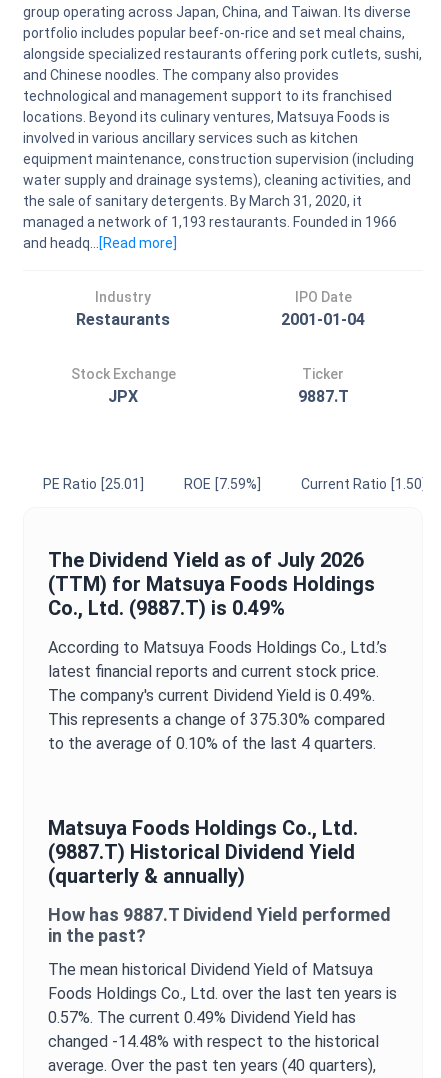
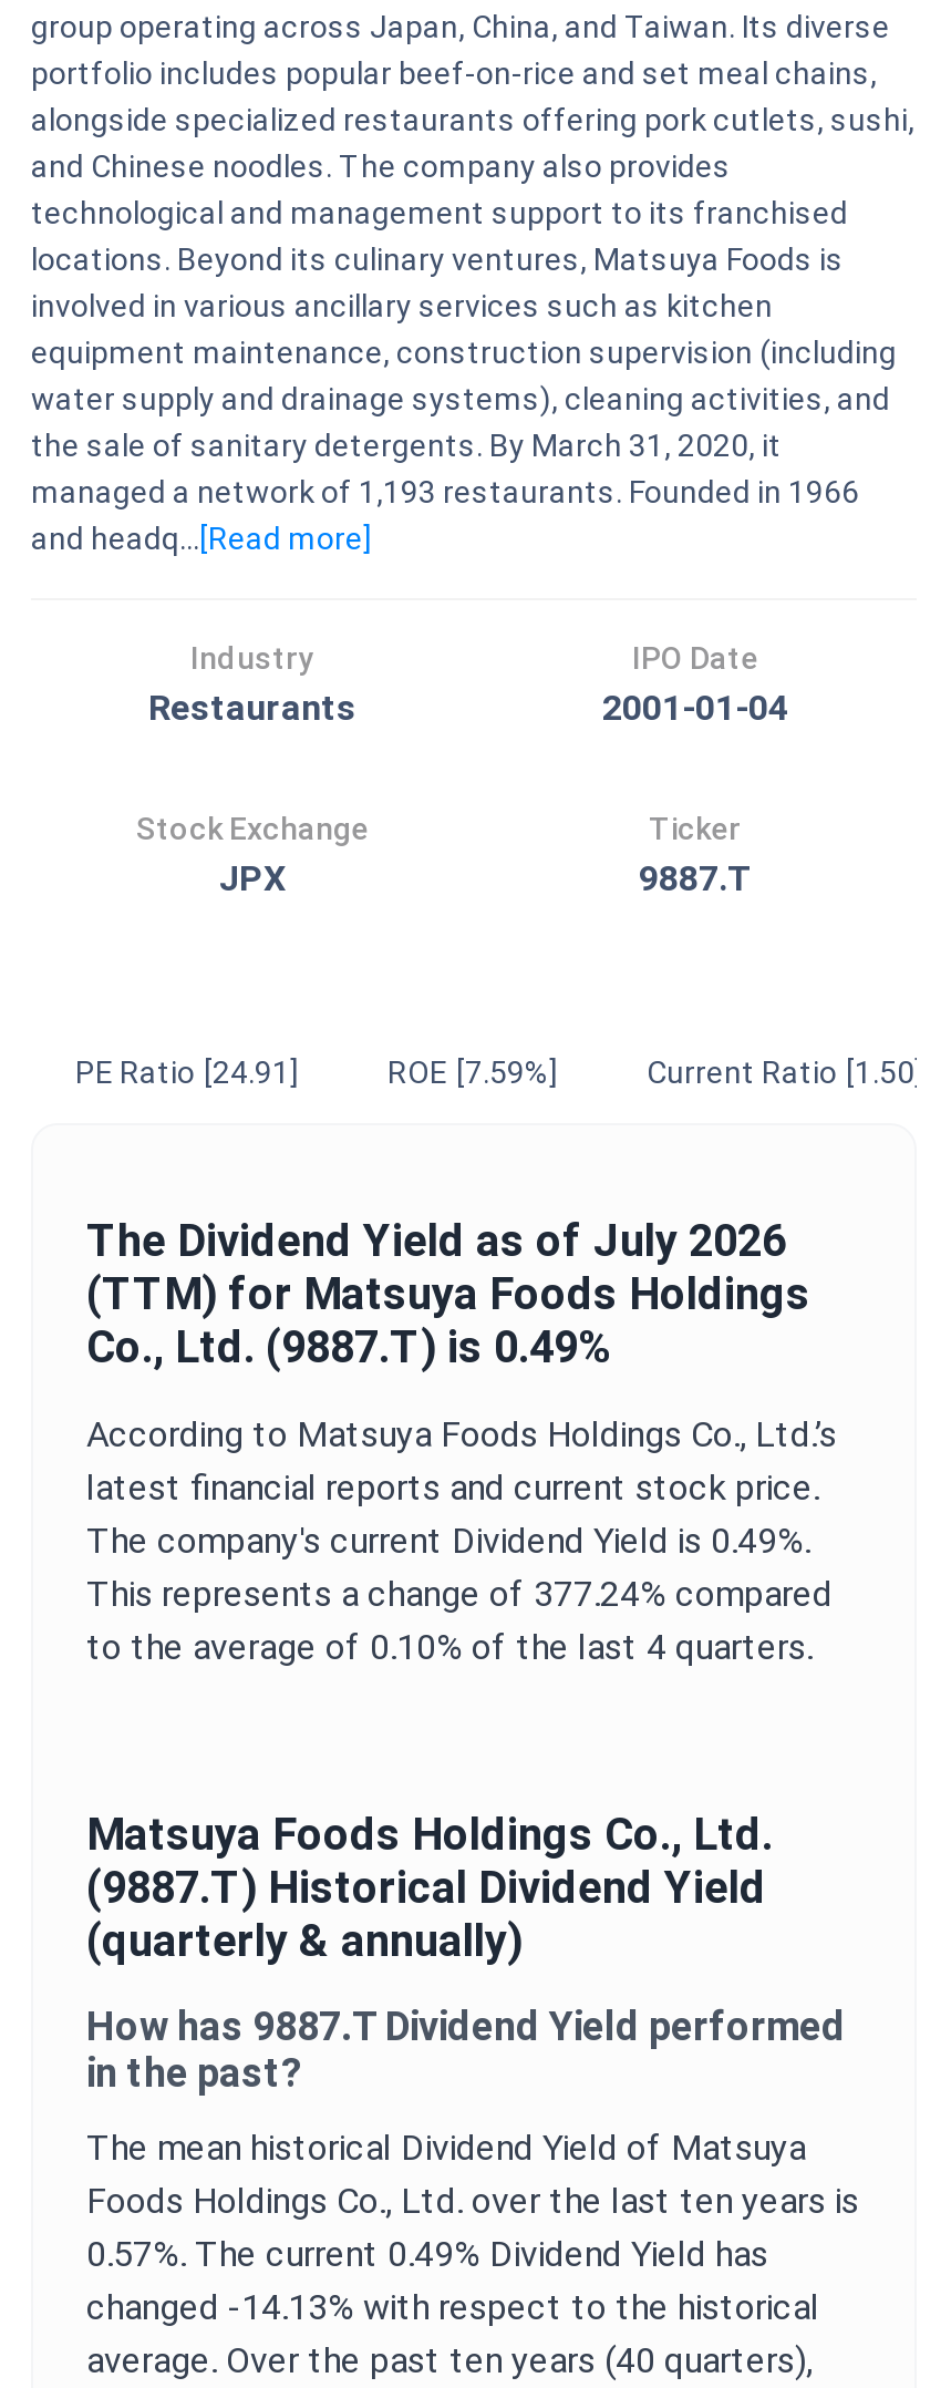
[43,476,144,492] PE Ratio [25.01] -> [75,1054,299,1090] PE Ratio [24.91]
[48,710,385,729] This represents a change of 375.30% compared -> [86,1573,833,1615] This represents a change of 377.24% compared
[48,1032,379,1051] changed -14.48% with respect to the historical -> [86,2286,819,2328] changed -14.13% with respect to the historical

